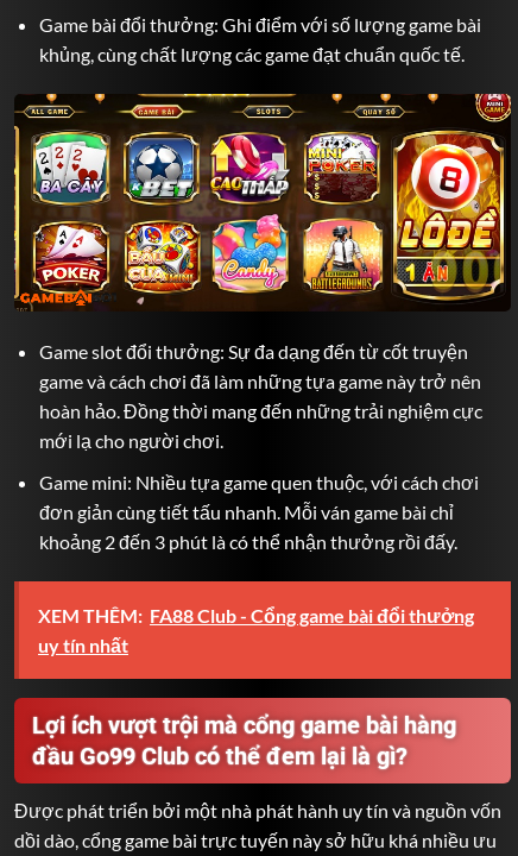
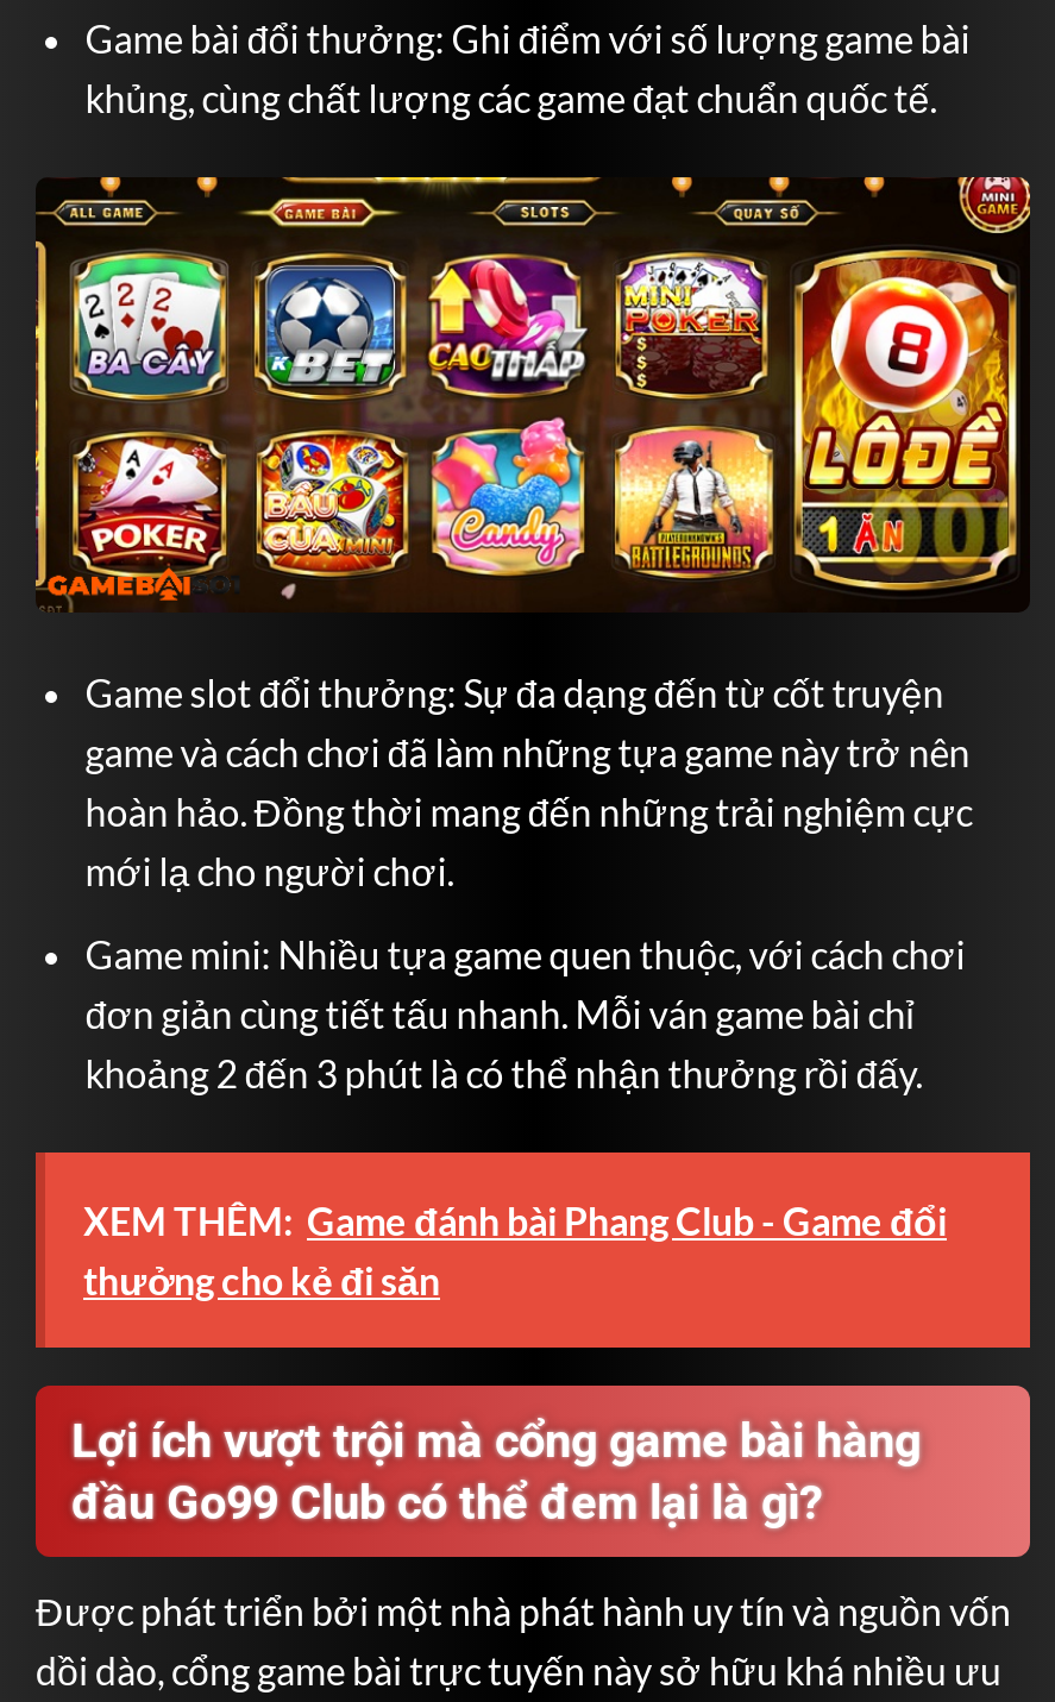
[38,604,474,656] XEM THÊM: FA88 Club - Cổng game bài đổi thưởng | uy tín nhất -> [83,1197,947,1302] XEM THÊM: Game đánh bài Phang Club - Game đổi | thưởng cho kẻ đi săn

